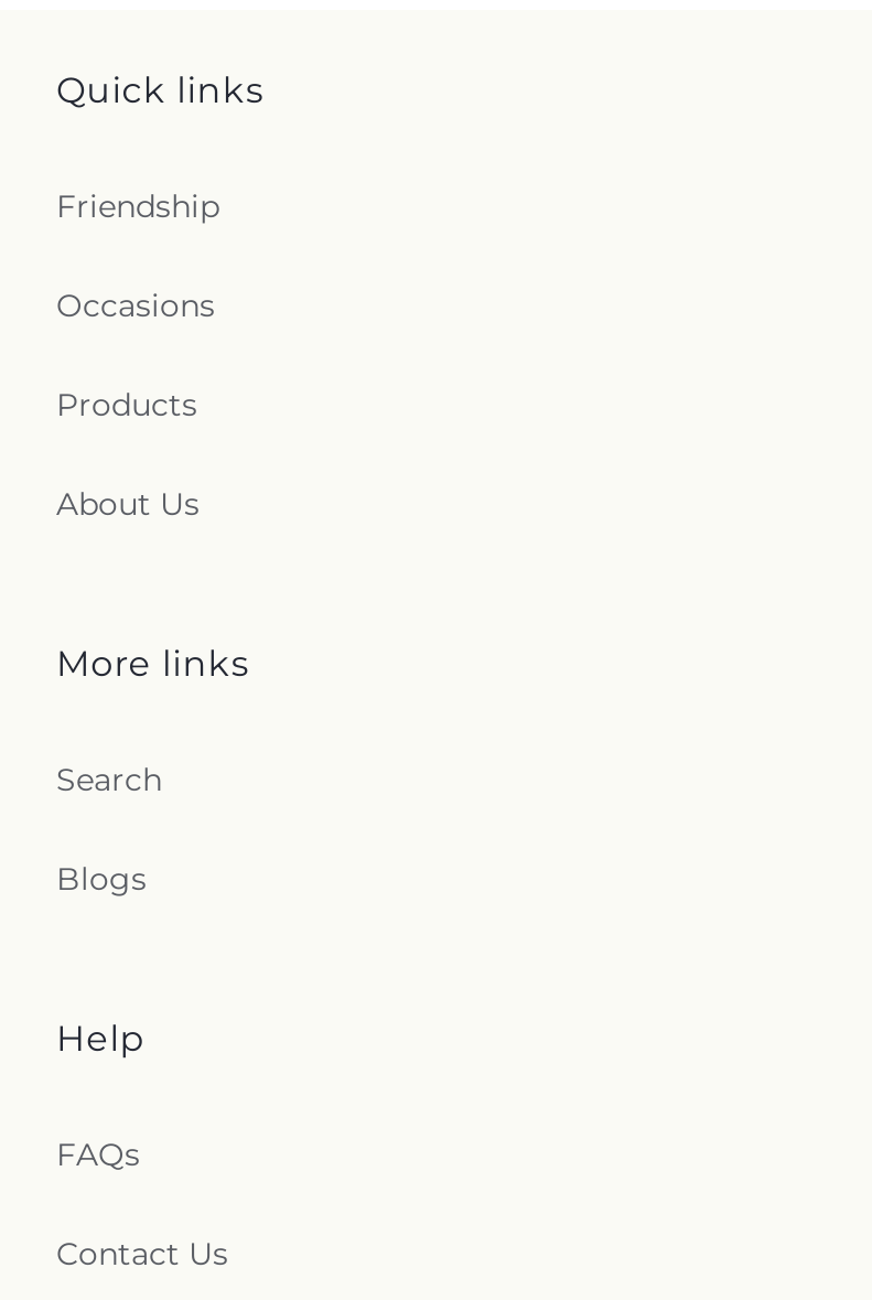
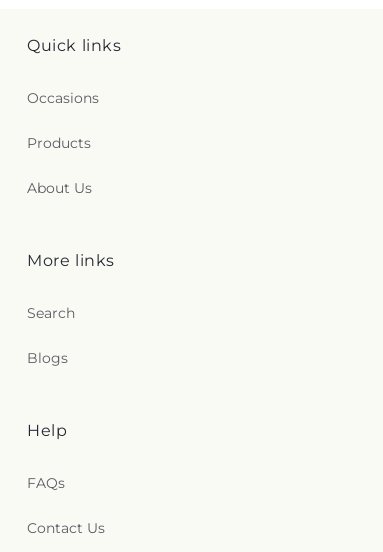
[56,187,219,226] Friendship -> none

